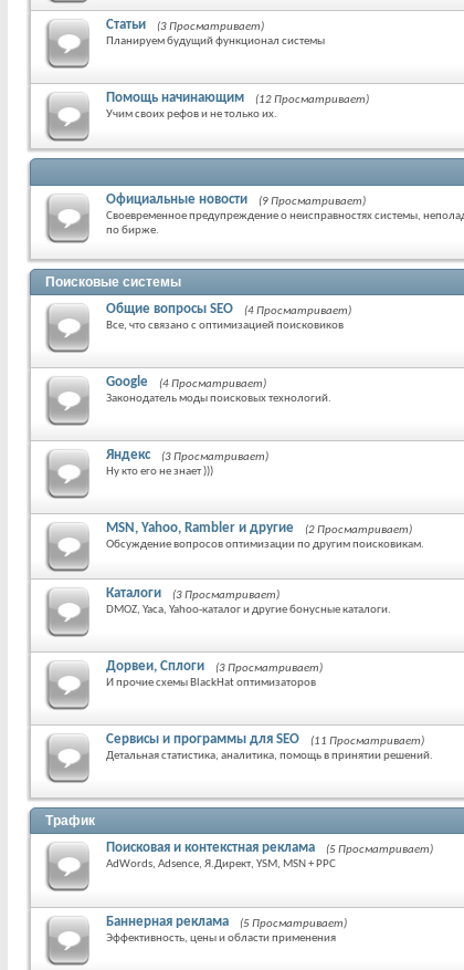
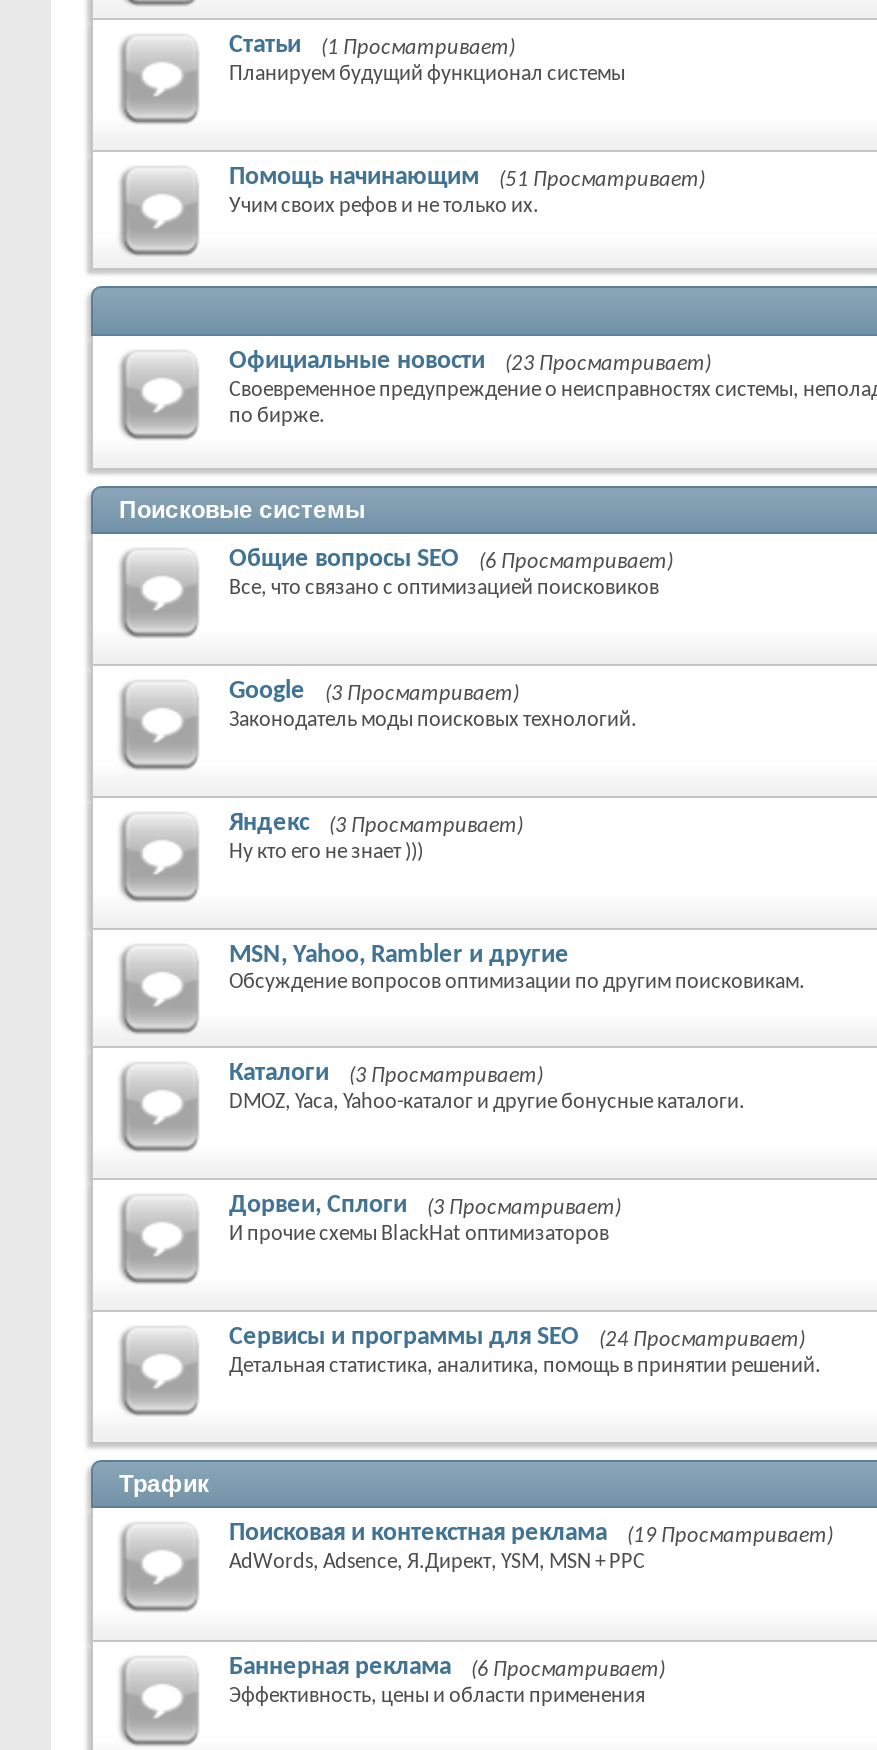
[157,21,264,34] (3 Просматривает) -> [321,39,515,61] (1 Просматривает)
[255,94,369,107] (12 Просматривает) -> [499,171,705,193] (51 Просматривает)
[259,196,366,208] (9 Просматривает) -> [505,355,711,377] (23 Просматривает)
[244,305,351,317] (4 Просматривает) -> [479,551,673,573] (6 Просматривает)
[159,378,266,390] (4 Просматривает) -> [325,683,519,705] (3 Просматривает)
[305,524,412,536] (2 Просматривает) -> none
[310,736,424,748] (11 Просматривает) -> [599,1331,805,1353] (24 Просматривает)
[326,844,433,857] (5 Просматривает) -> [627,1527,833,1549] (19 Просматривает)
[240,917,347,930] (5 Просматривает) -> [471,1659,665,1681] (6 Просматривает)

